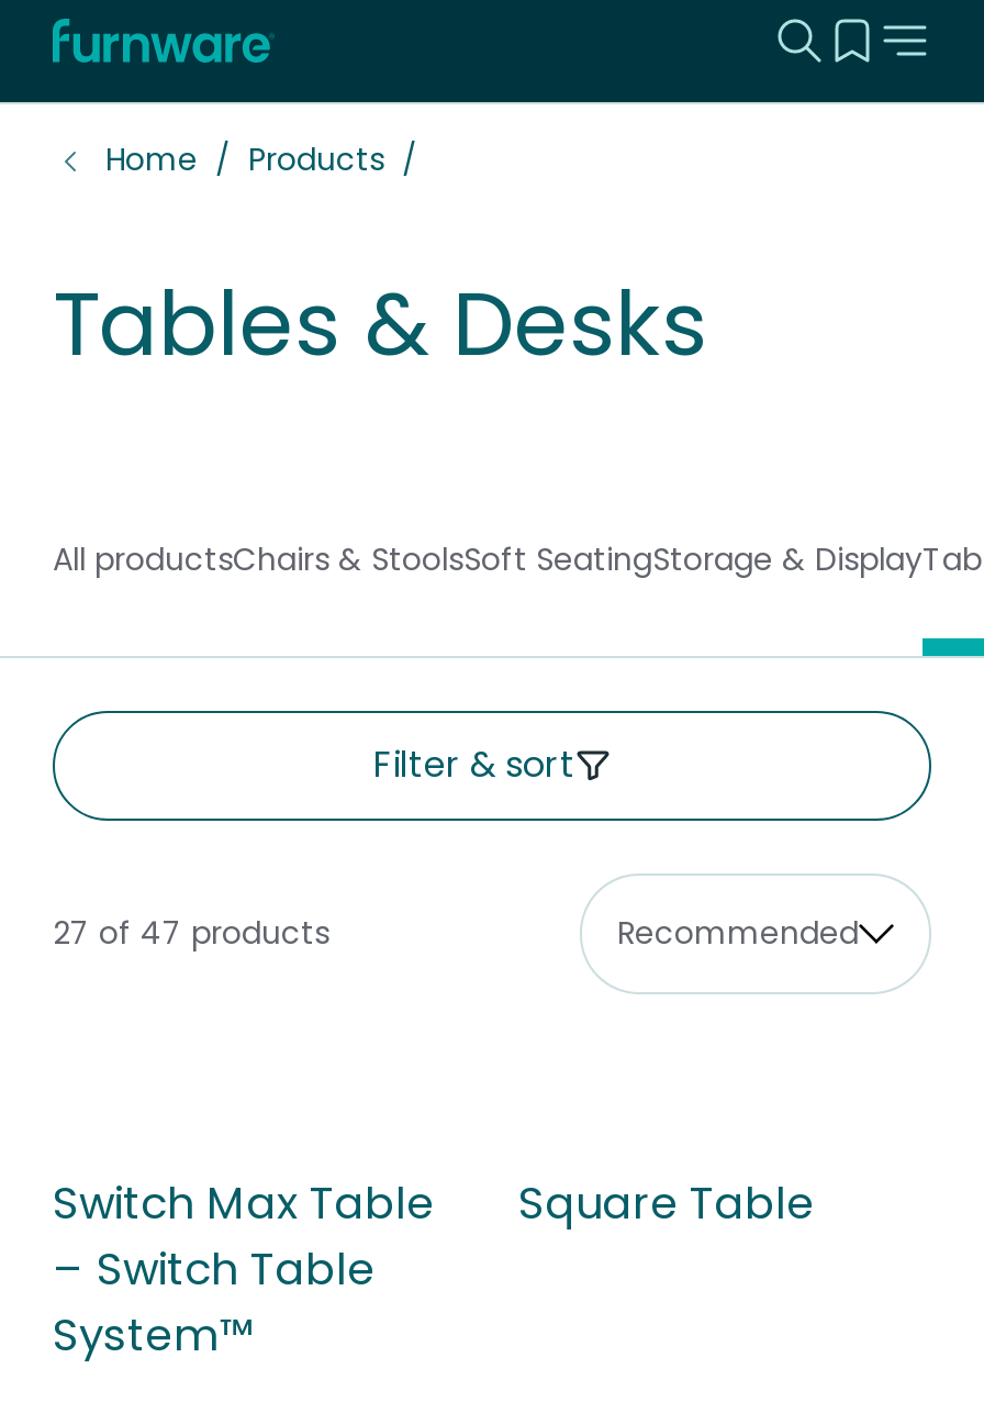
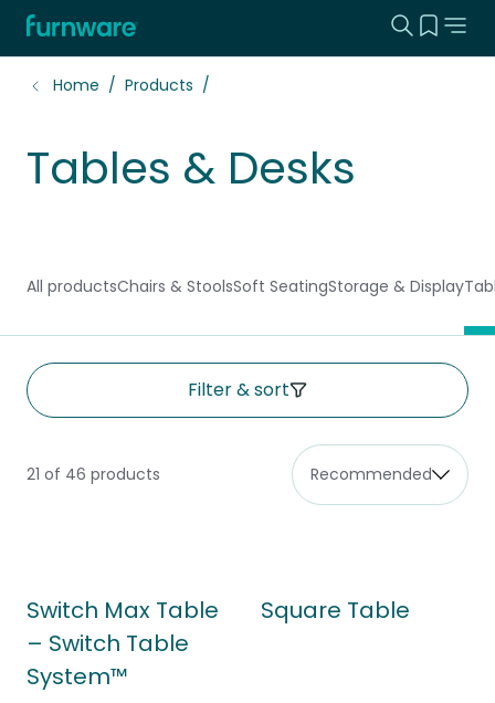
[53,911,329,955] 27 of 47 products -> [27,463,160,485] 21 of 46 products

